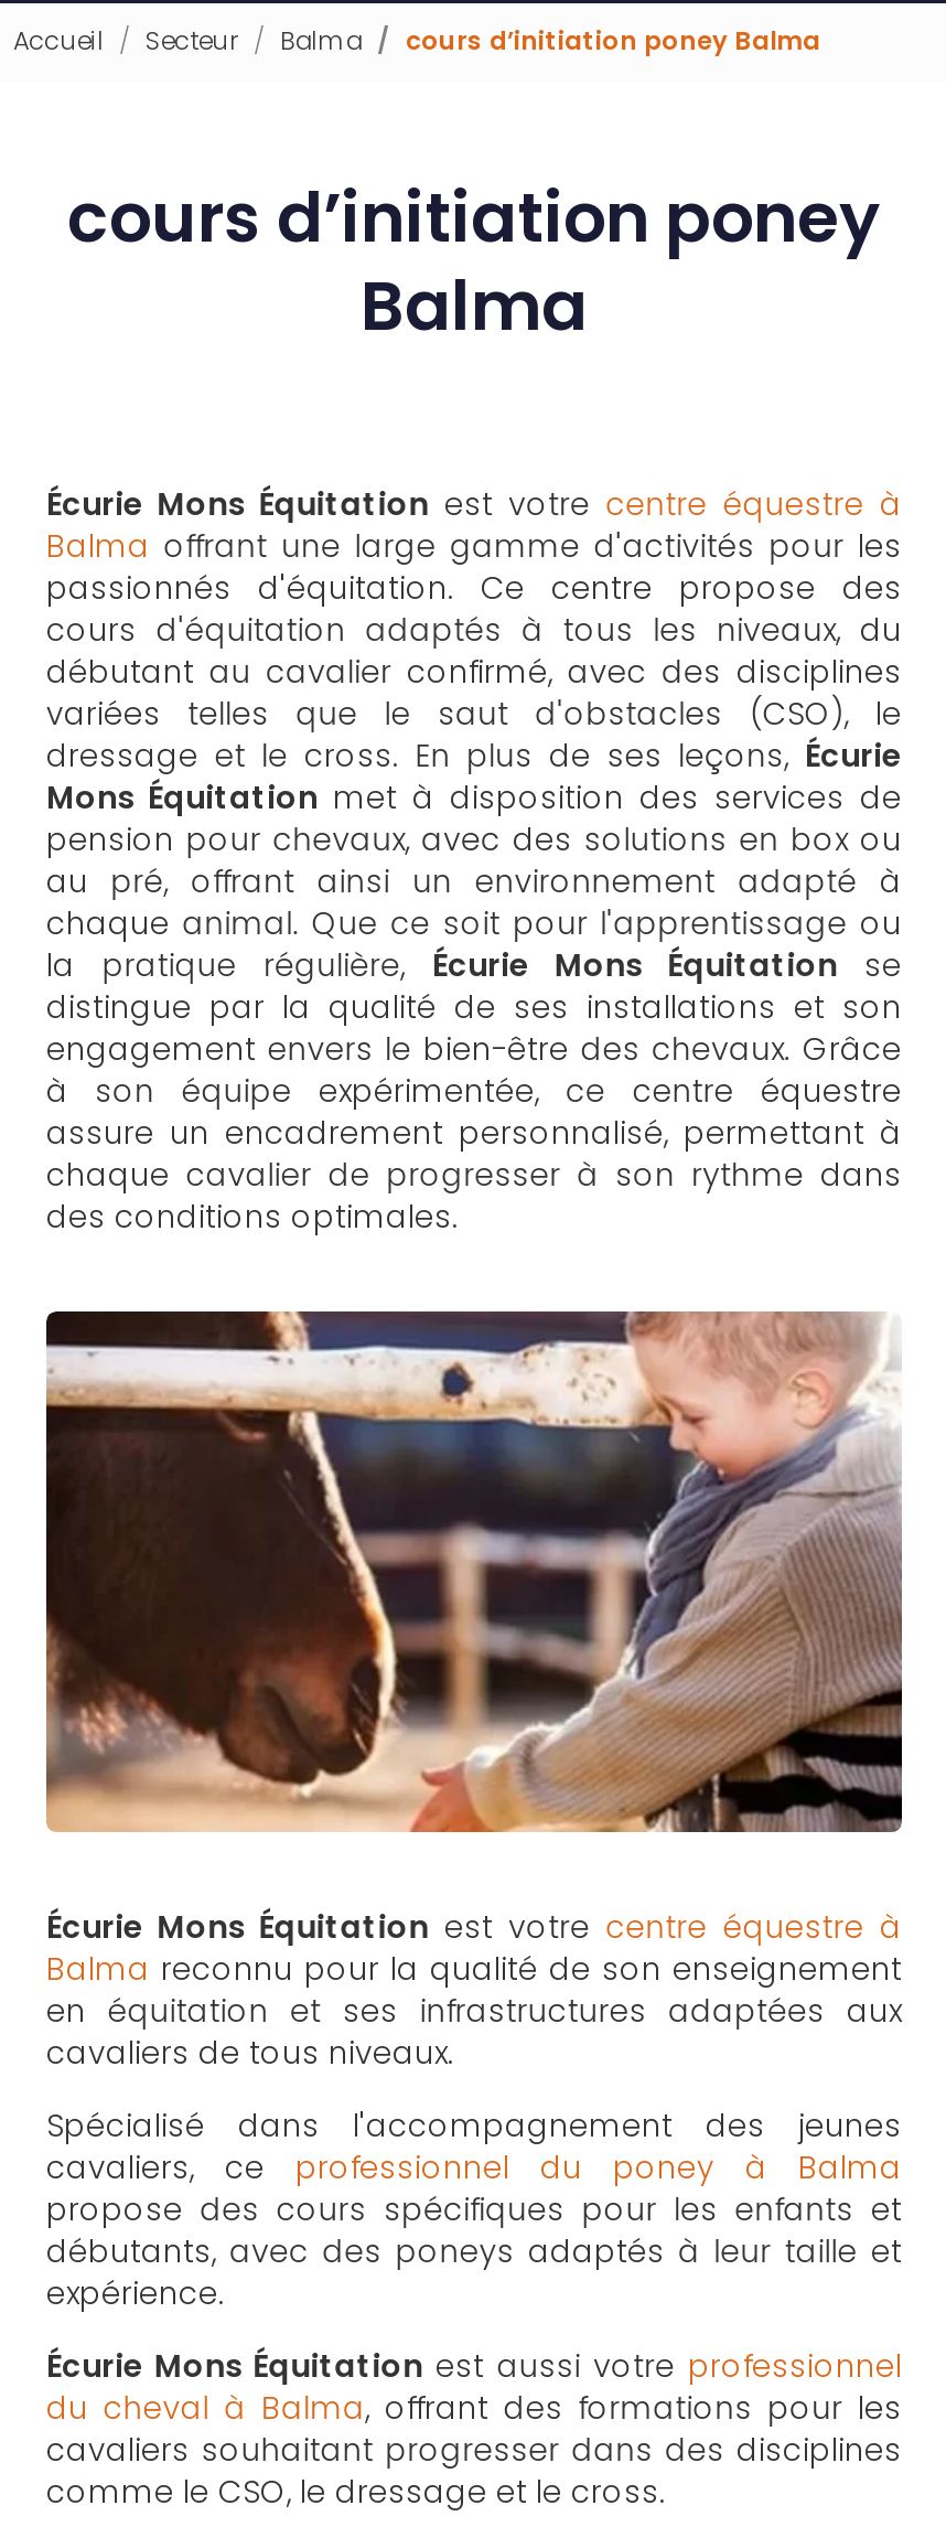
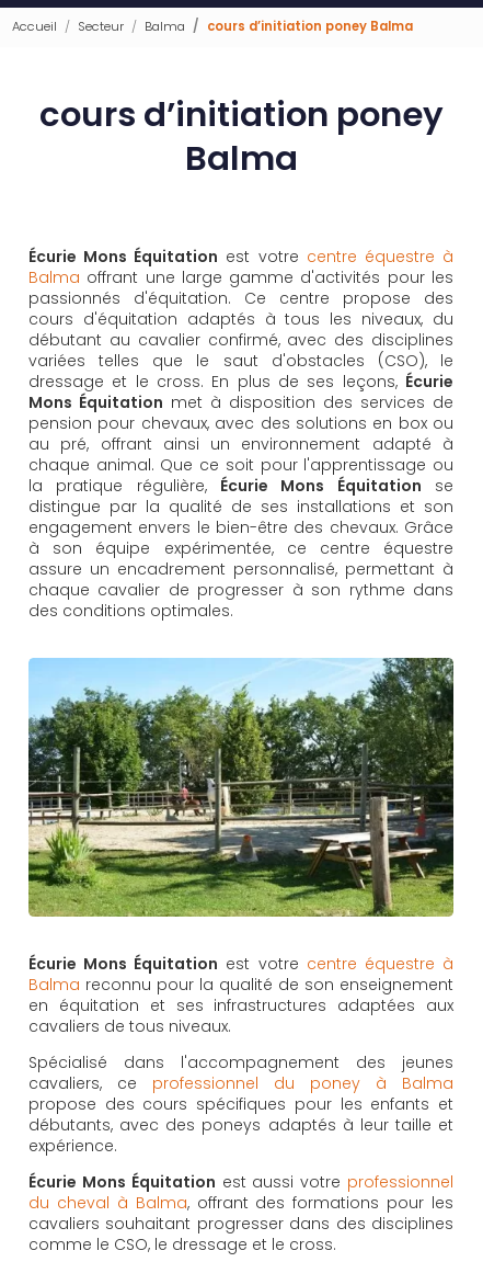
[44,1309,904,1834] [image] -> [27,657,455,918] [image]

